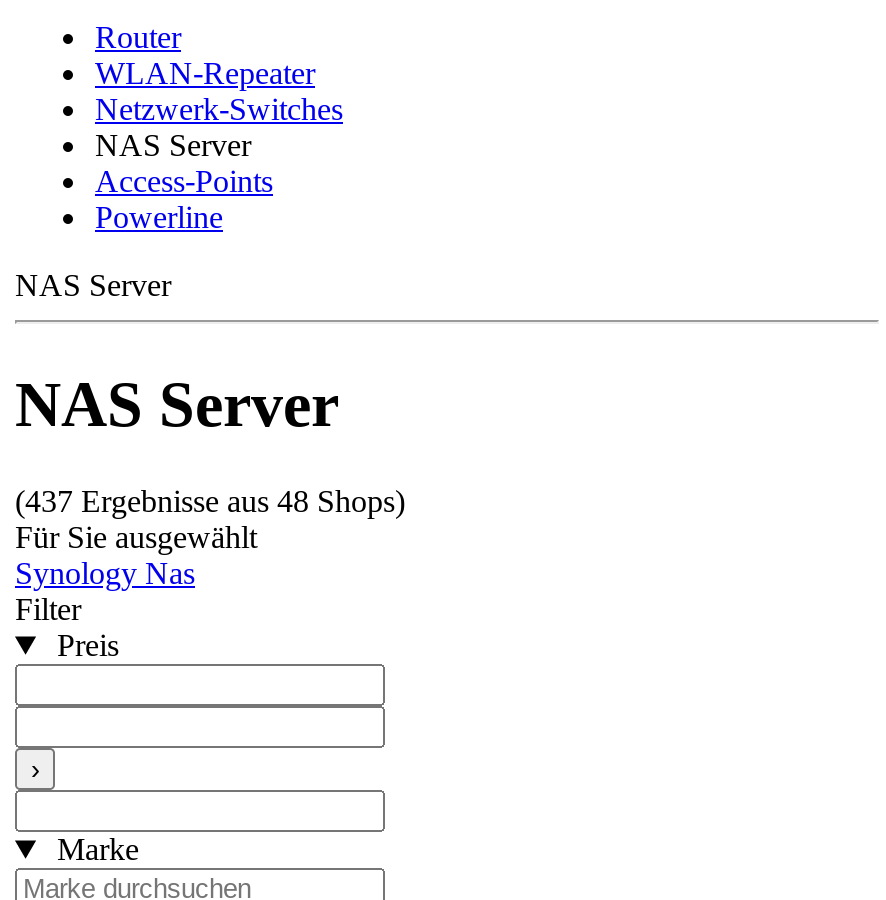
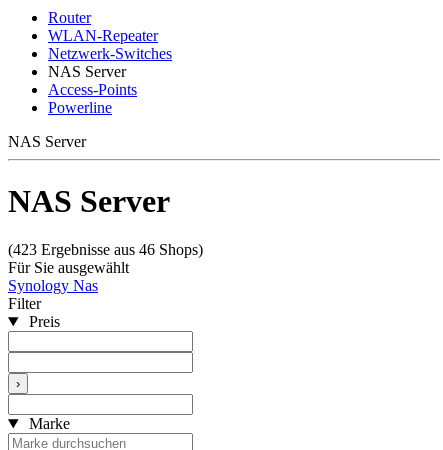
[15,484,405,518] (437 Ergebnisse aus 48 Shops) -> [8,241,203,258] (423 Ergebnisse aus 46 Shops)

